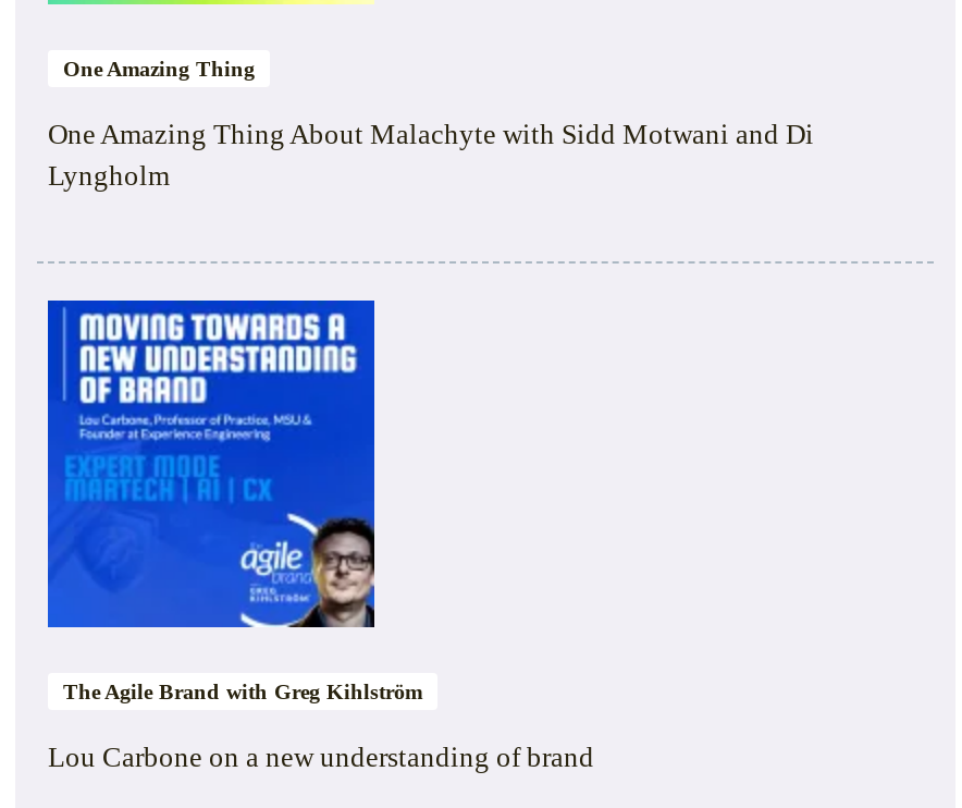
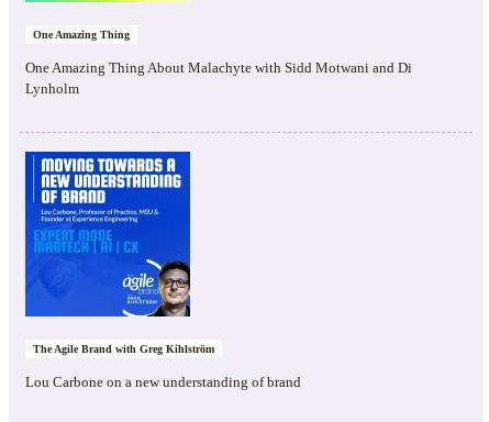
[48,159,170,192] Lyngholm -> [25,80,79,97] Lynholm

